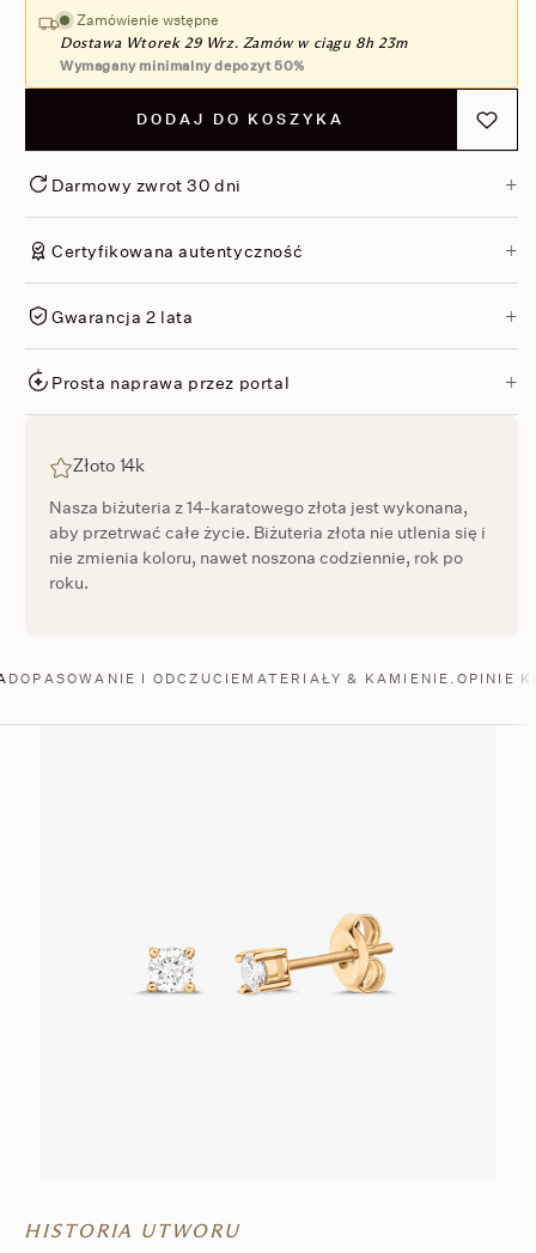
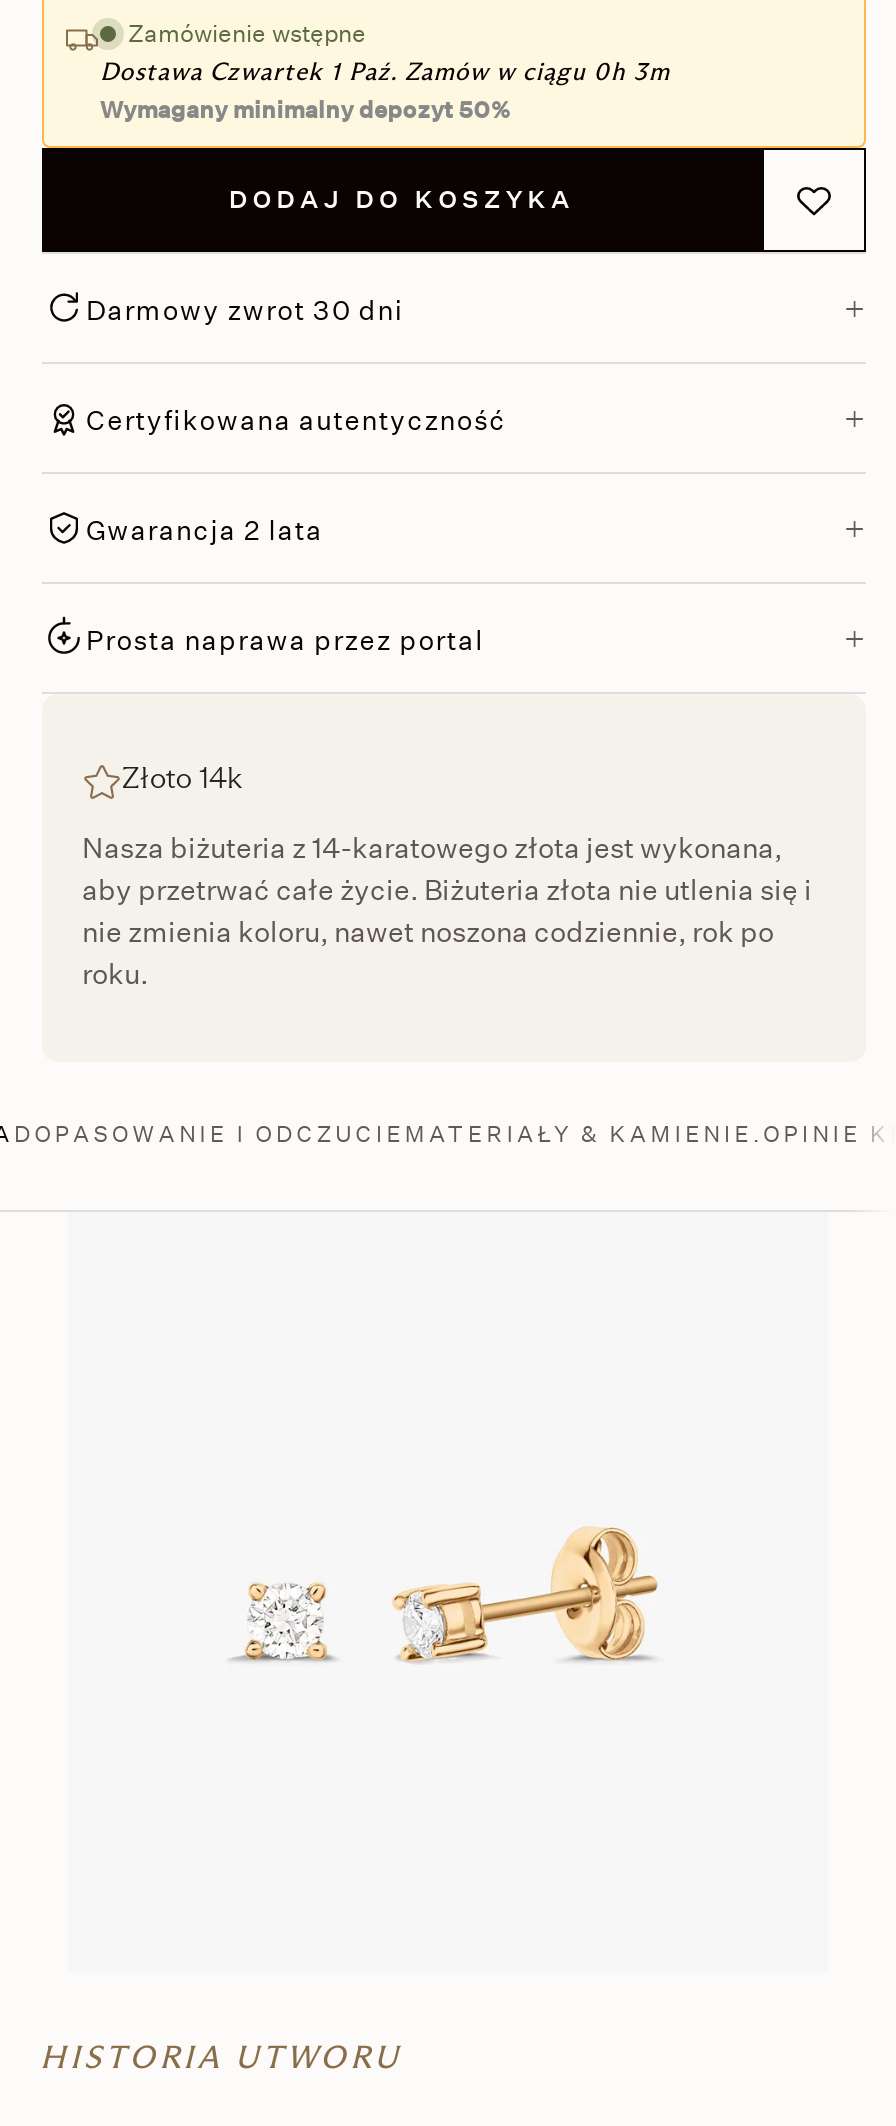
[60,34,408,52] Dostawa Wtorek 29 Wrz. Zamów w ciągu 8h 23m -> [100,57,670,87] Dostawa Czwartek 1 Paź. Zamów w ciągu 0h 3m

